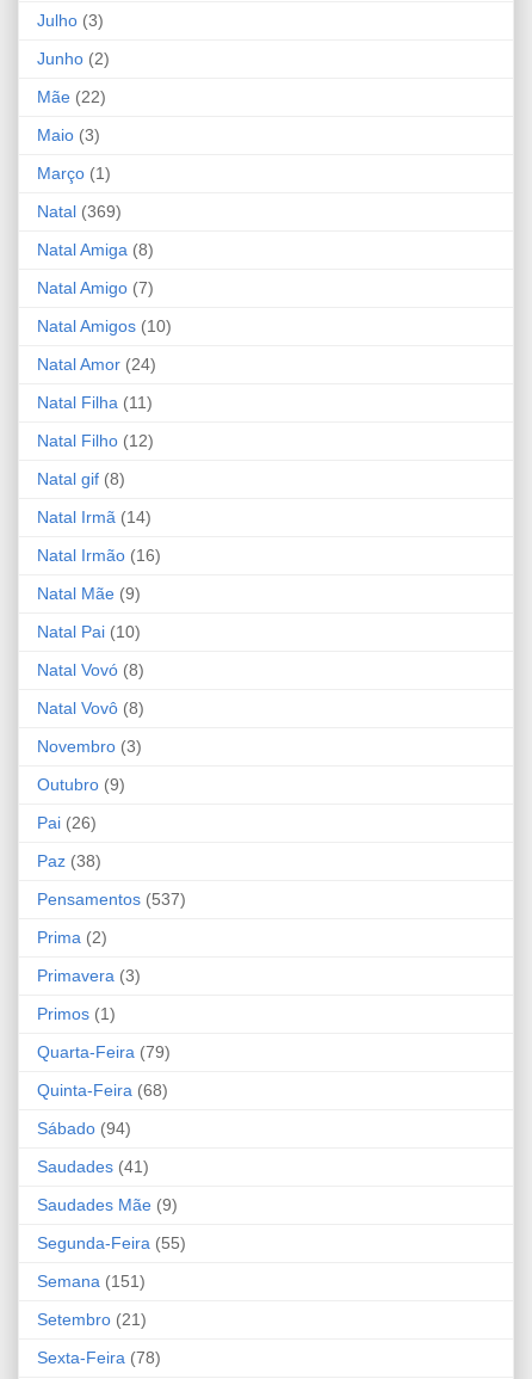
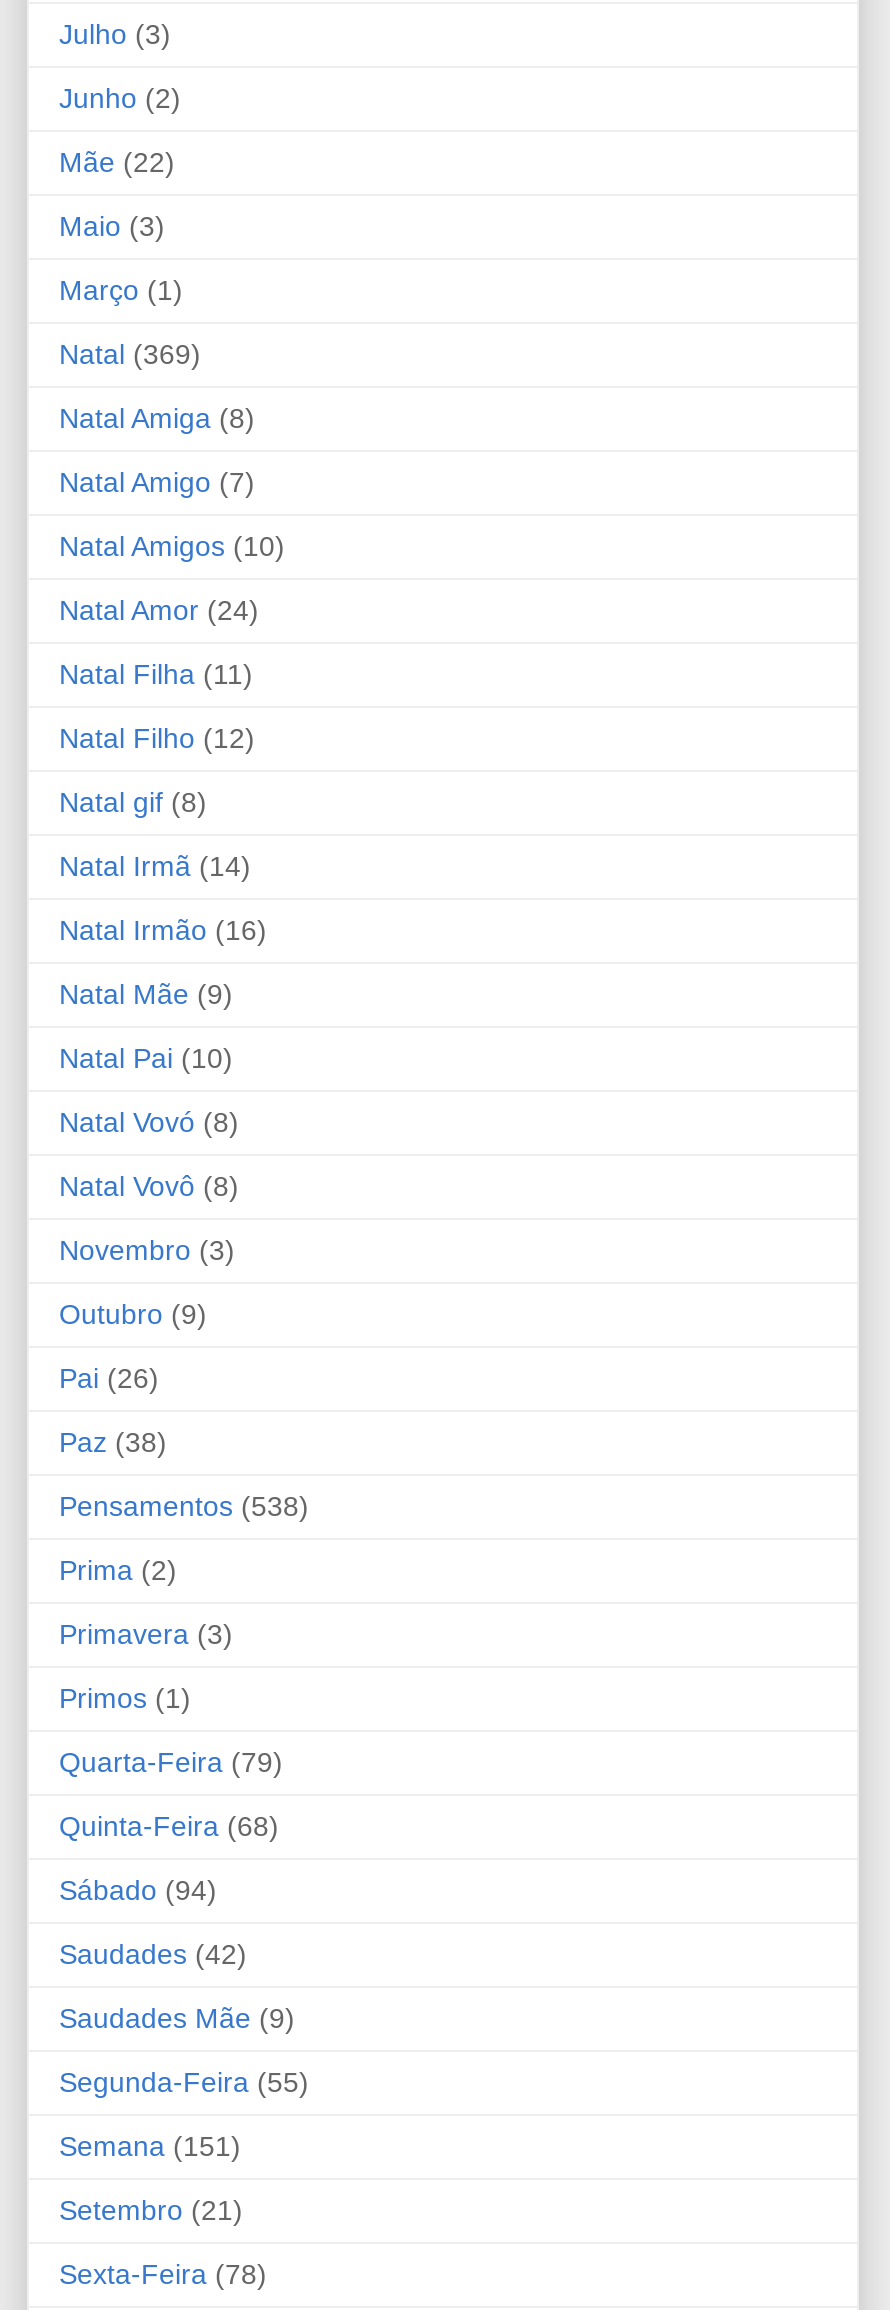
[37,889,186,908] Pensamentos (537) -> [59,1489,309,1521] Pensamentos (538)
[37,1156,149,1175] Saudades (41) -> [59,1937,247,1969] Saudades (42)

